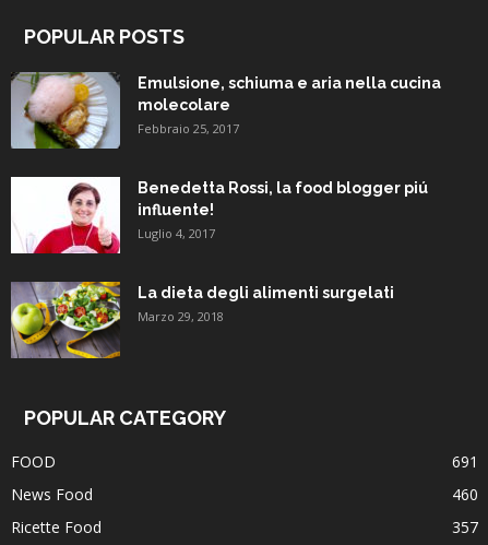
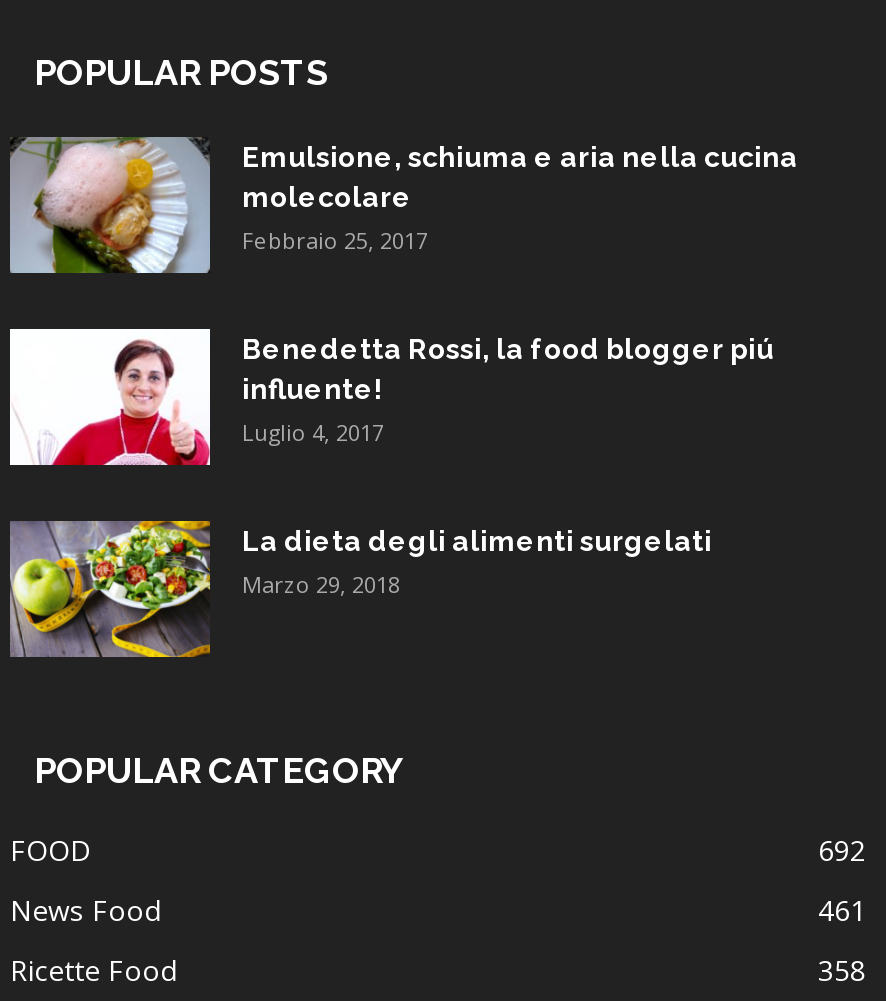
[452,451,478,472] 691 -> [818,830,866,868] 692
[452,484,478,505] 460 -> [818,890,866,928] 461
[452,517,478,538] 357 -> [818,950,866,988] 358

